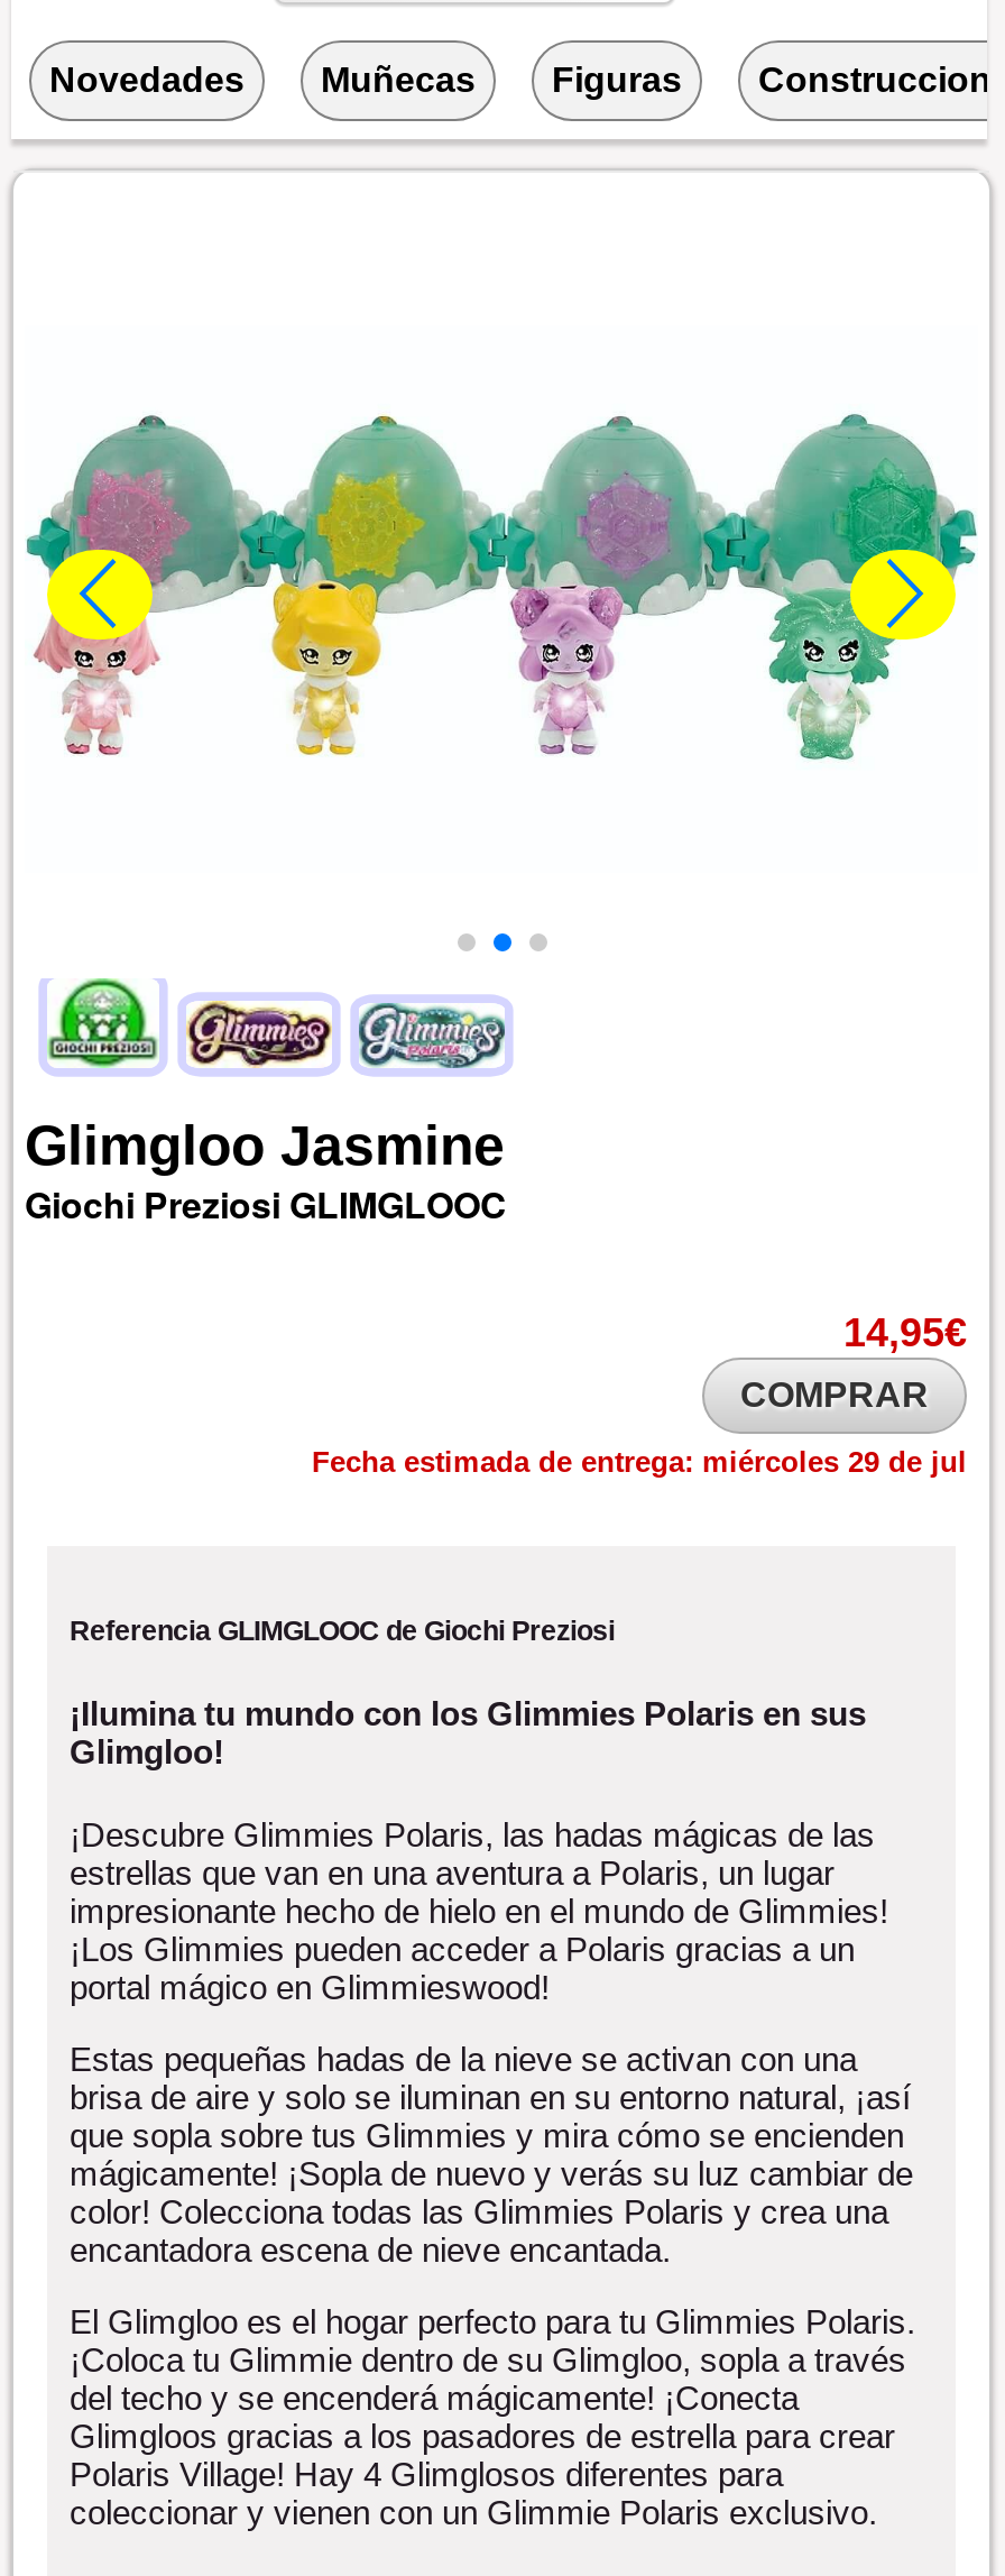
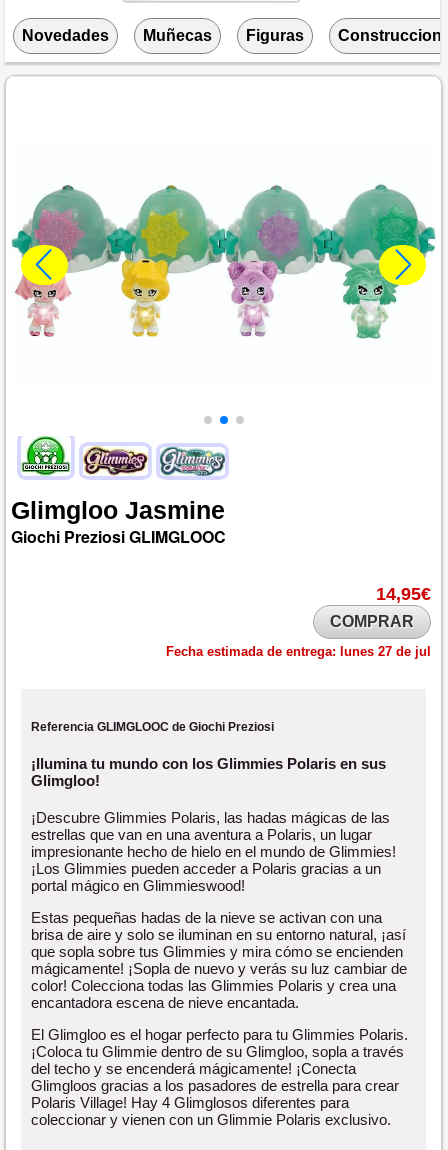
[312,1446,967,1480] Fecha estimada de entrega: miércoles 29 de jul -> [166,644,431,659] Fecha estimada de entrega: lunes 27 de jul

